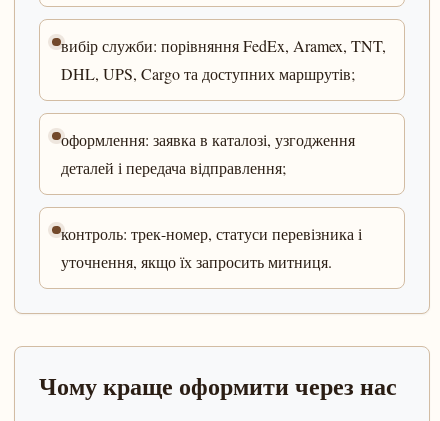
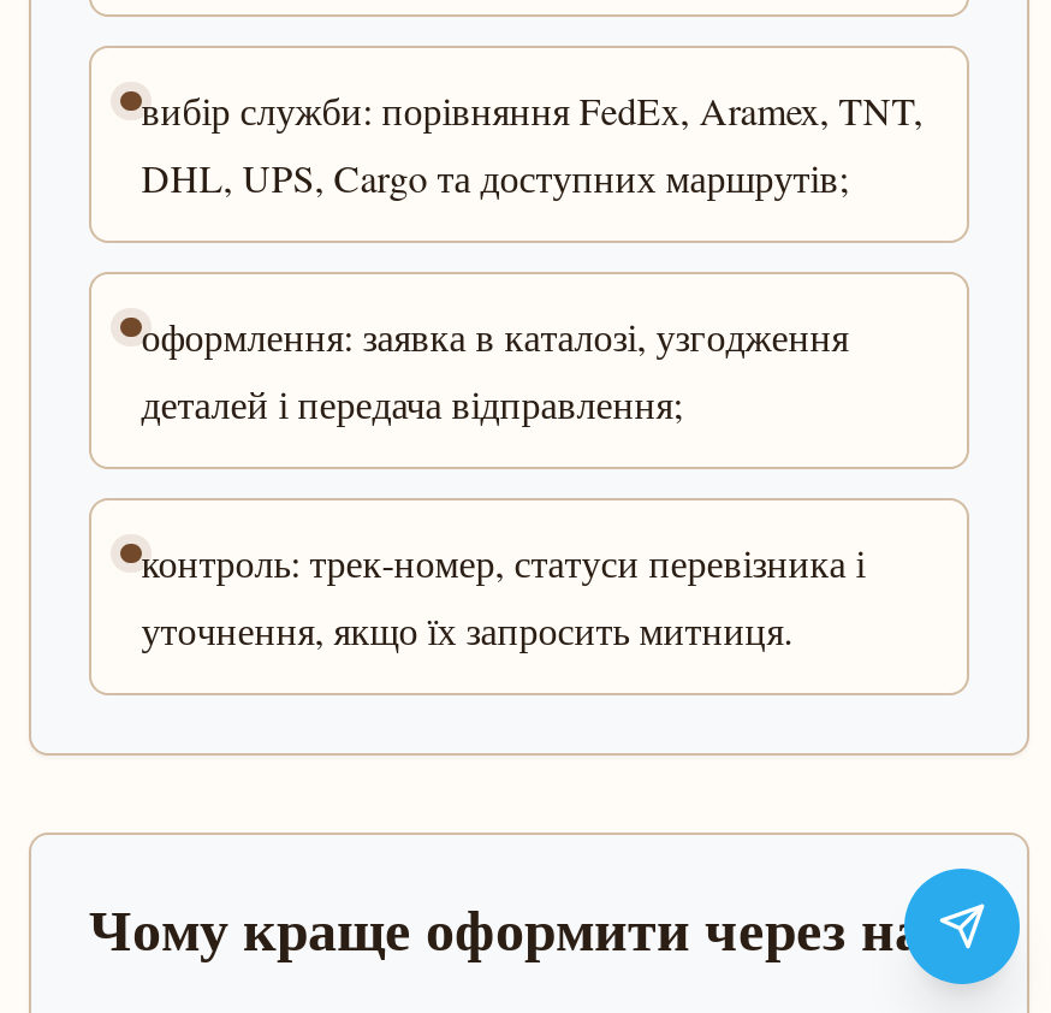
none -> [924,866,1022,994] [image]

